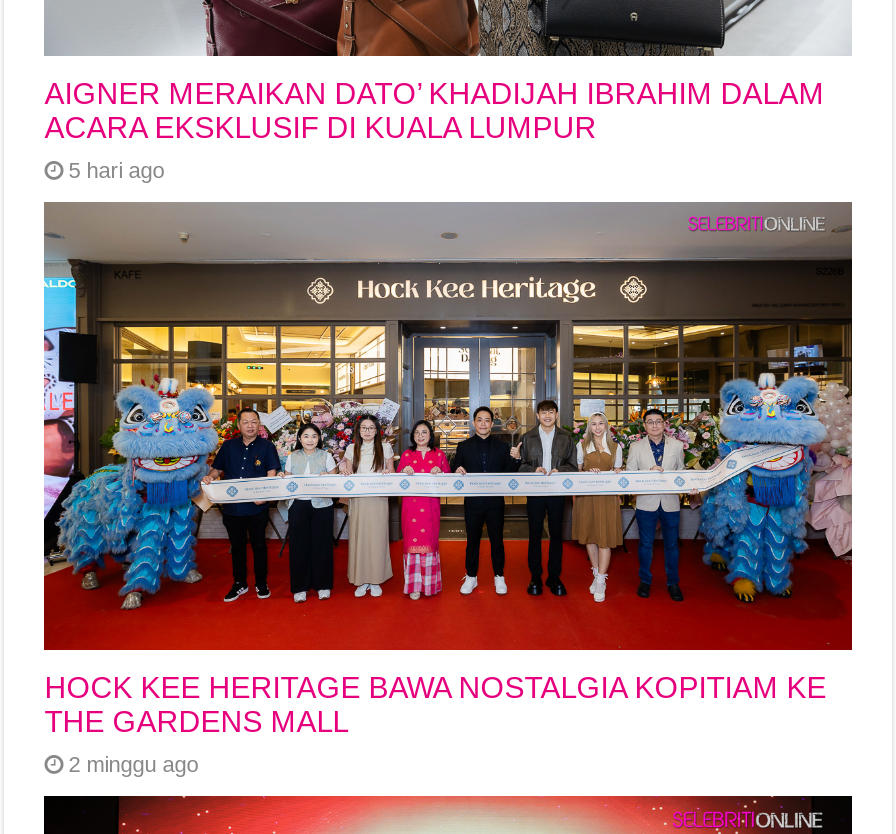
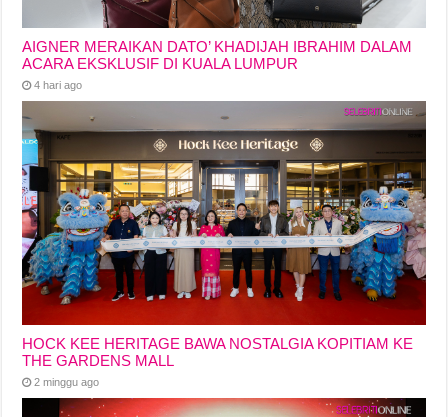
[68,159,164,183] 5 hari ago -> [34,79,82,91] 4 hari ago

